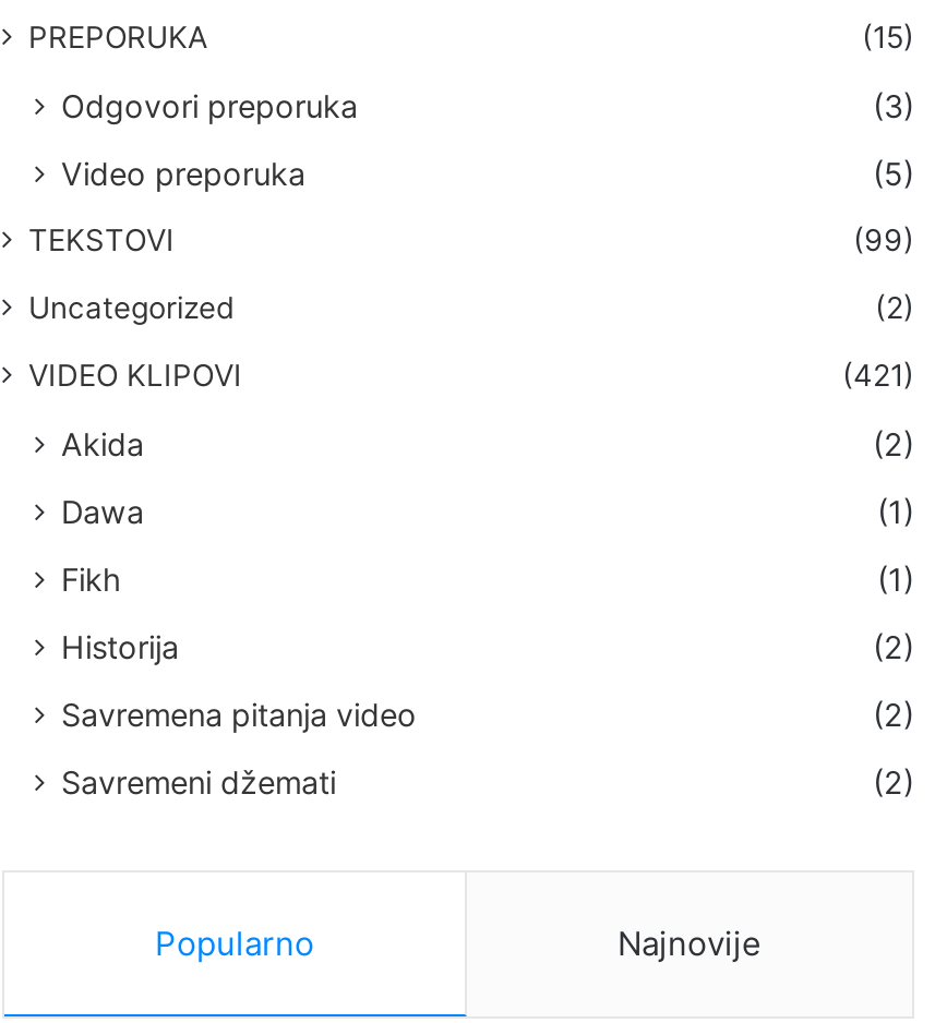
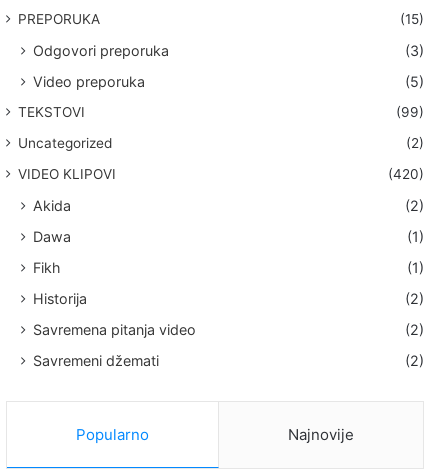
[842,358,914,393] (421) -> [388,165,424,181] (420)

